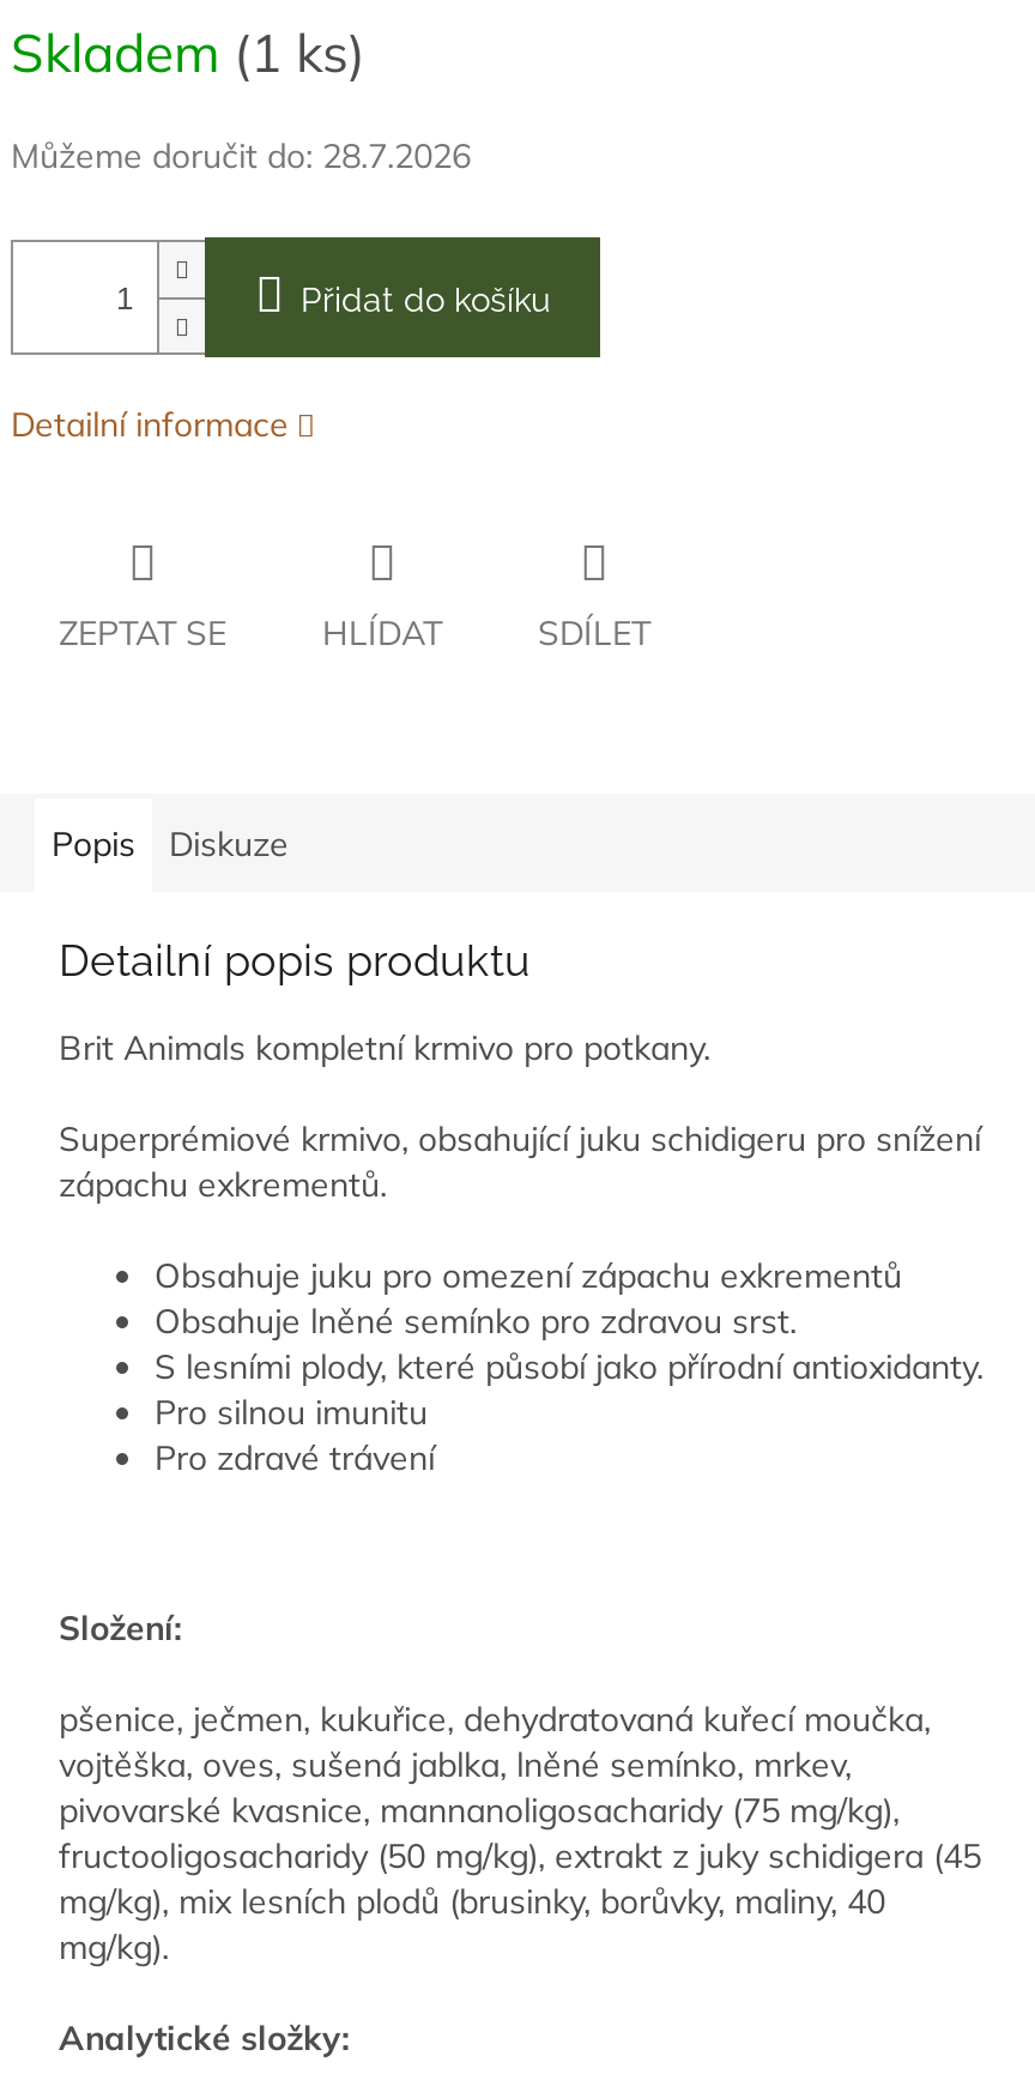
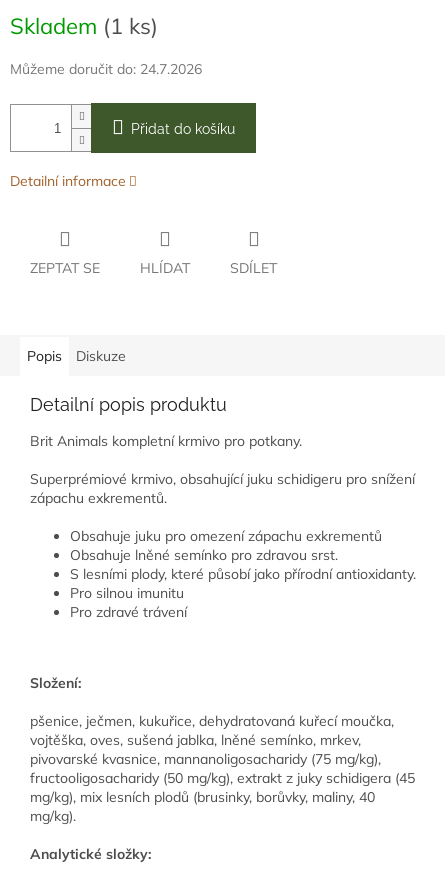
[11,135,471,178] Můžeme doručit do: 28.7.2026 -> [10,60,202,78] Můžeme doručit do: 24.7.2026

